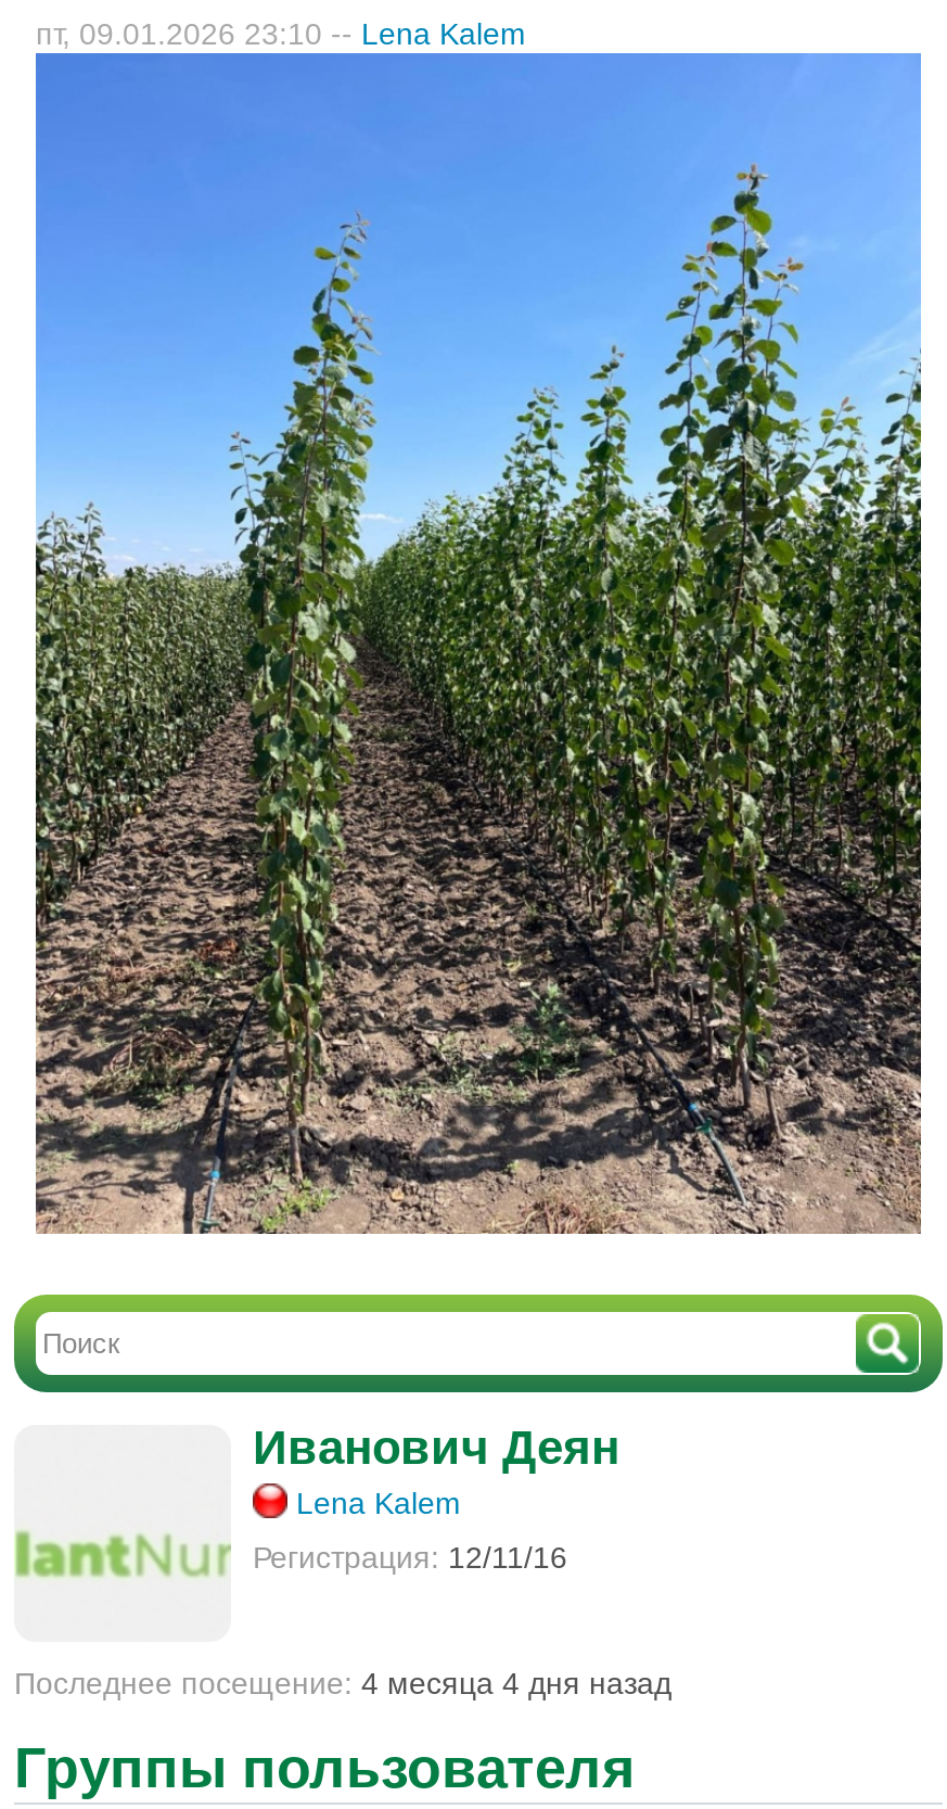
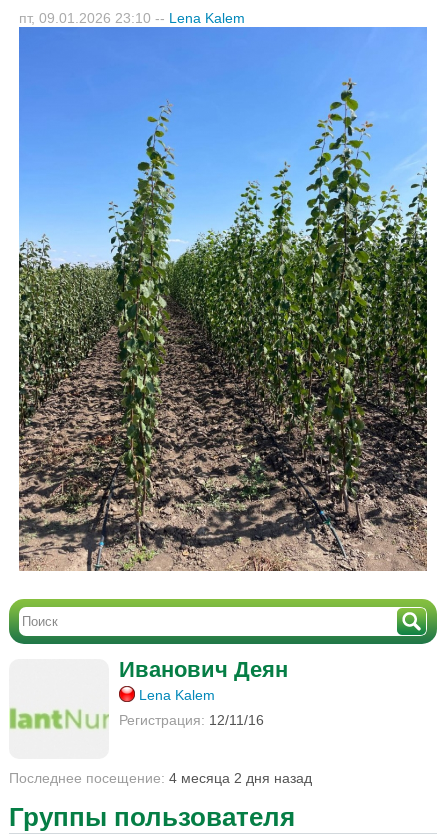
[14,1665,671,1700] Последнее посещение: 4 месяца 4 дня назад -> [9,770,312,786] Последнее посещение: 4 месяца 2 дня назад

